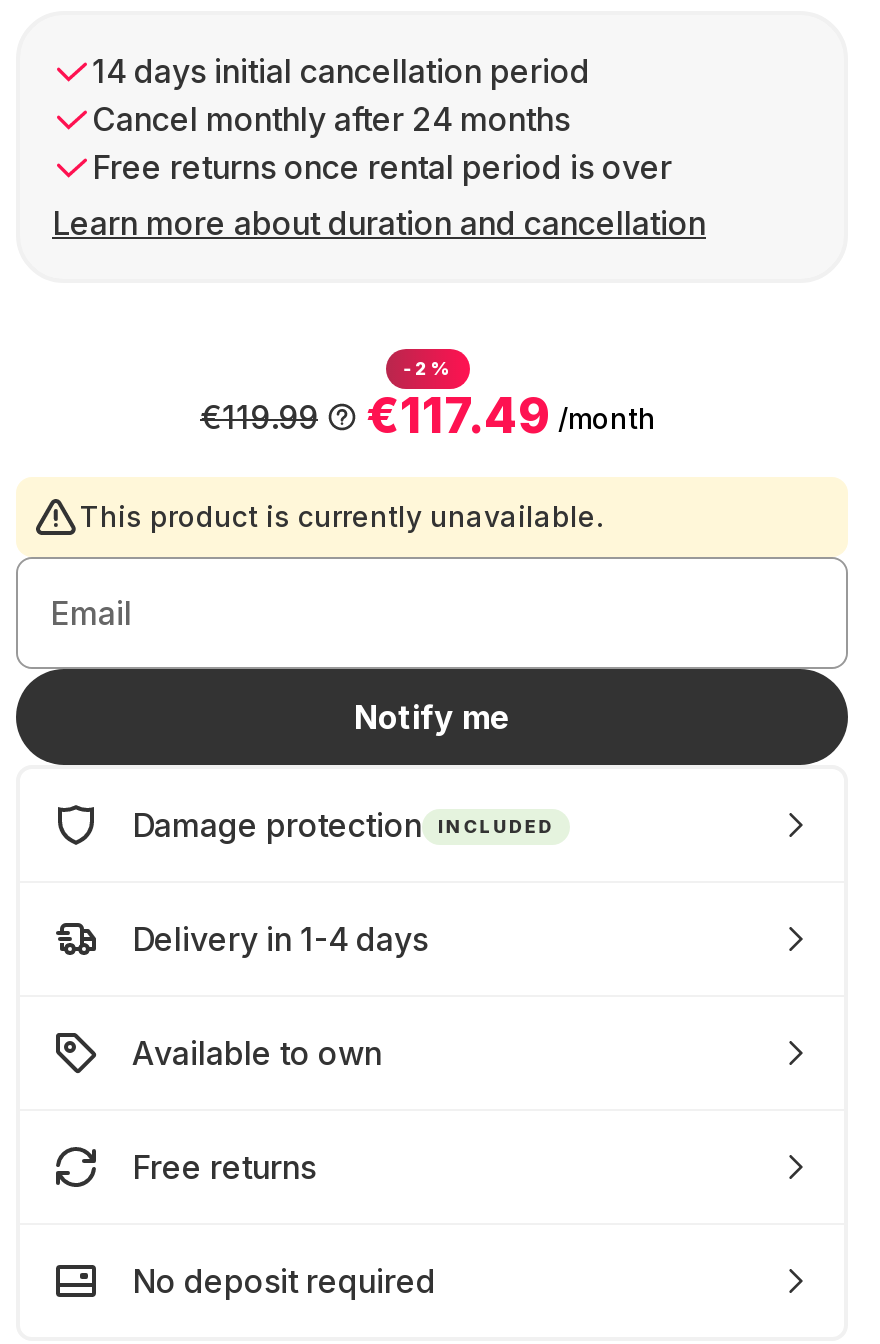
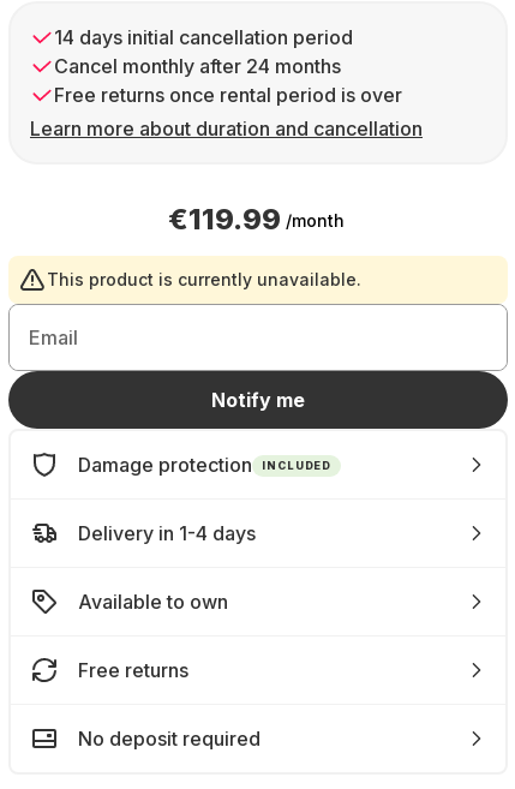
[200,357,656,445] -2% | €117.49 /month | €119.99 -> [167,202,344,237] €119.99 /month

